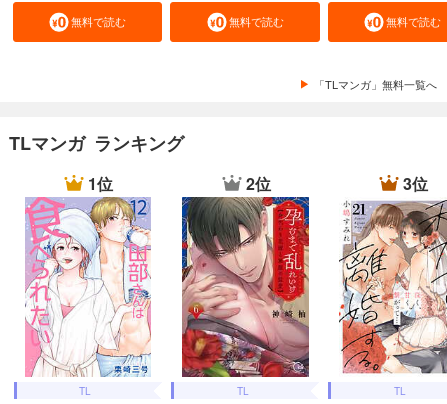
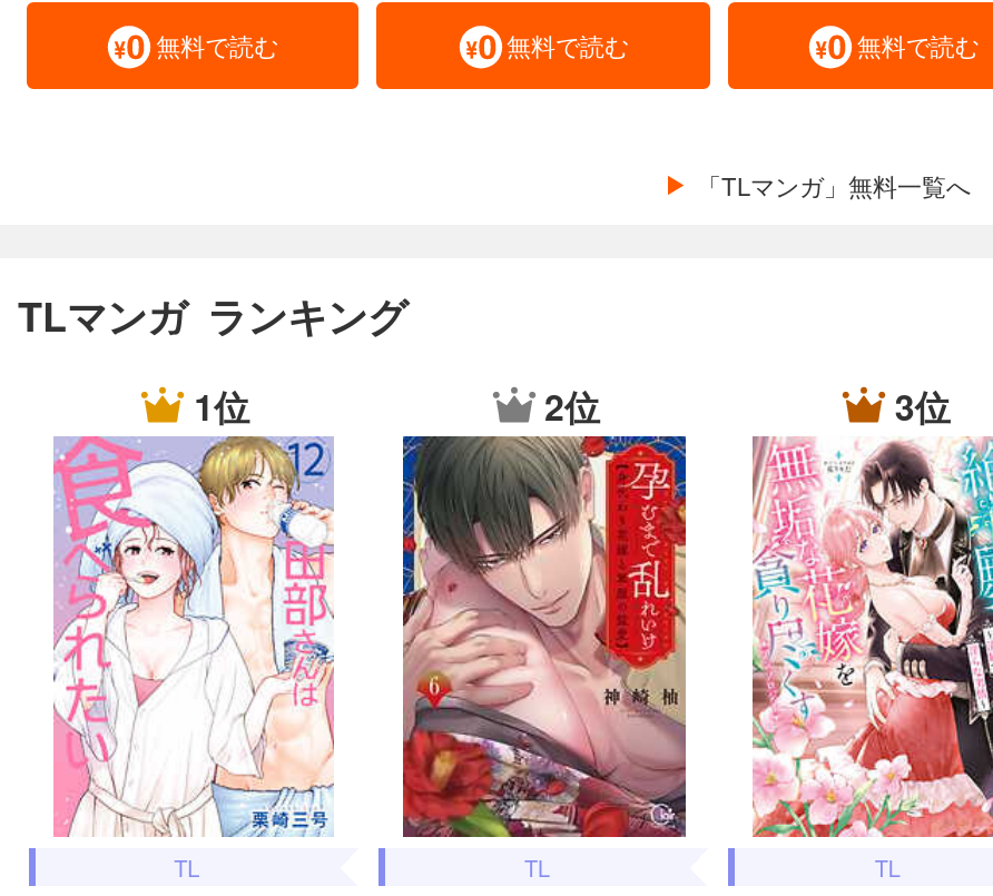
[339,198,444,377] [image] -> [750,434,986,839] [image]

